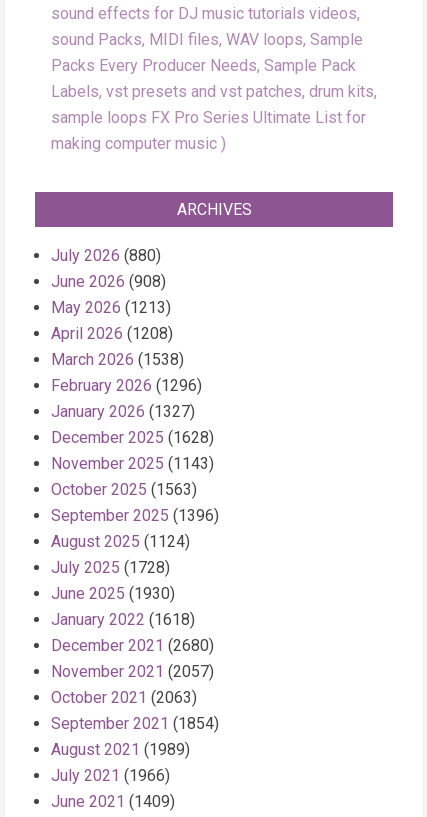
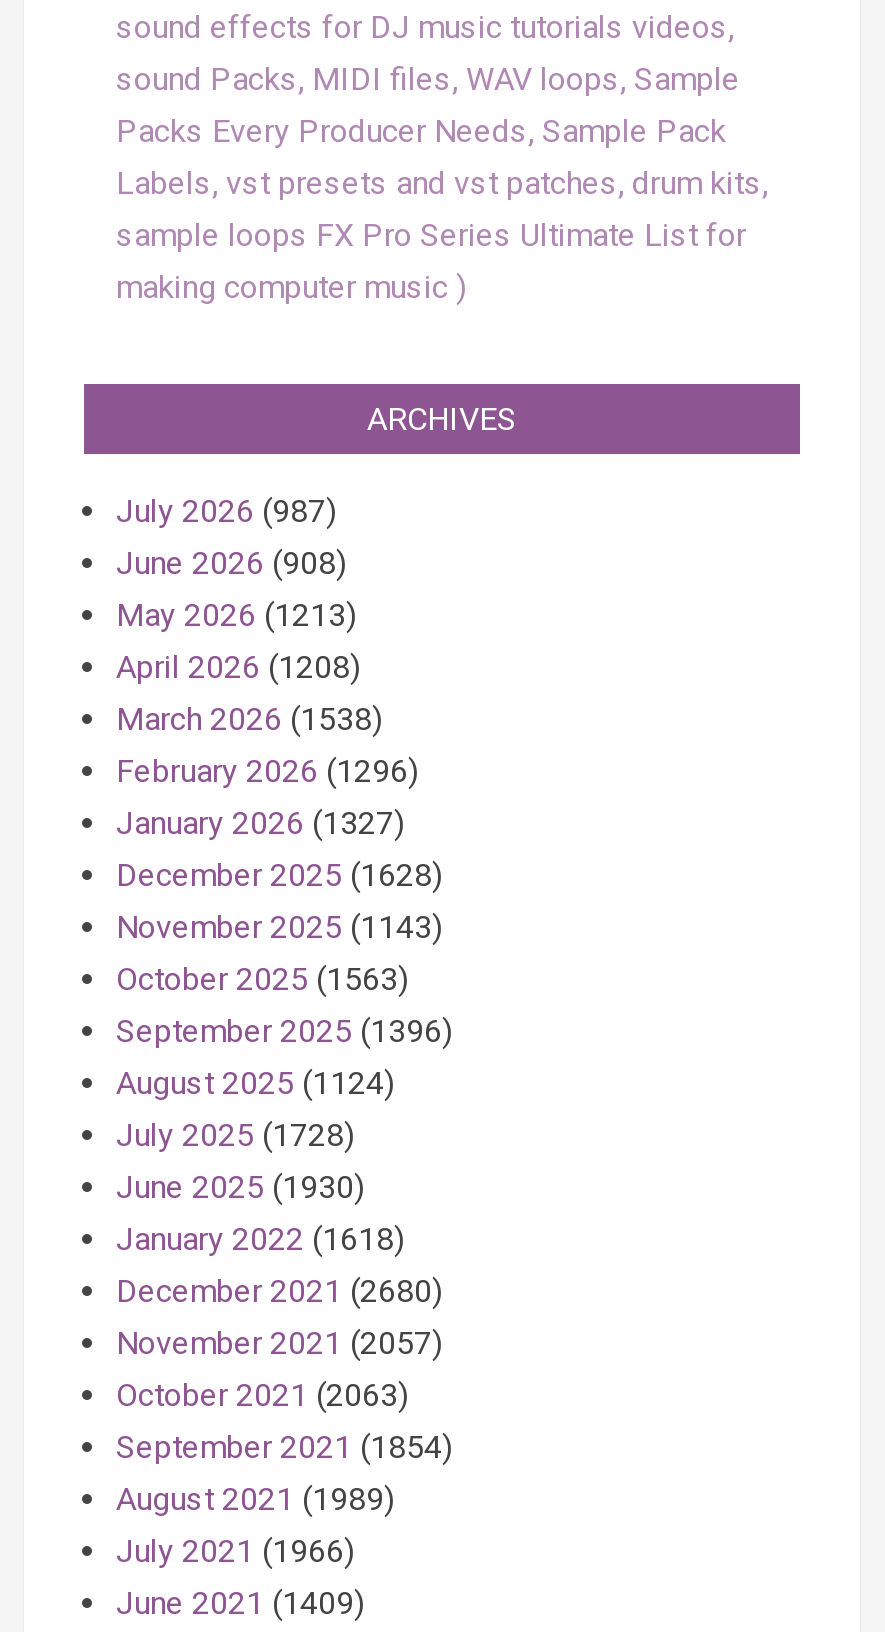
[51,246,161,265] July 2026 (880) -> [116,492,336,530] July 2026 (987)

